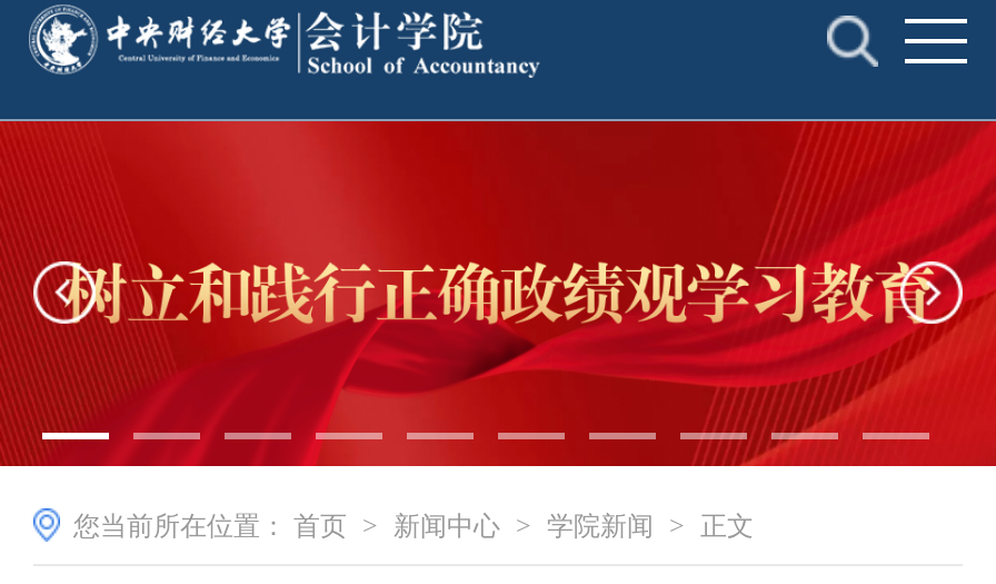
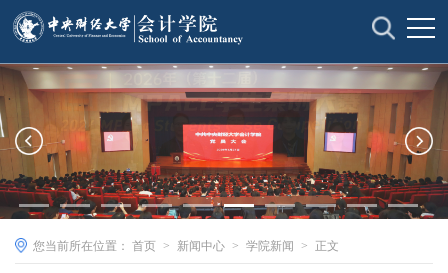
[7,119,989,468] [image] -> [3,63,445,220] [image]

